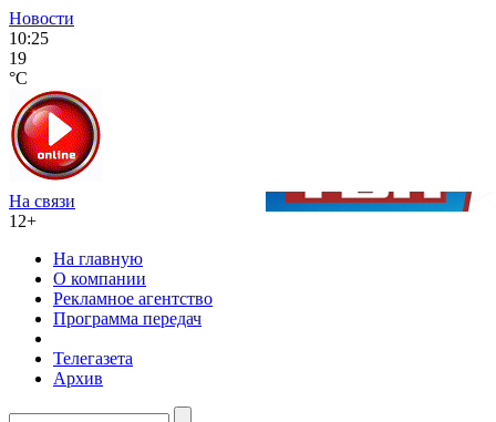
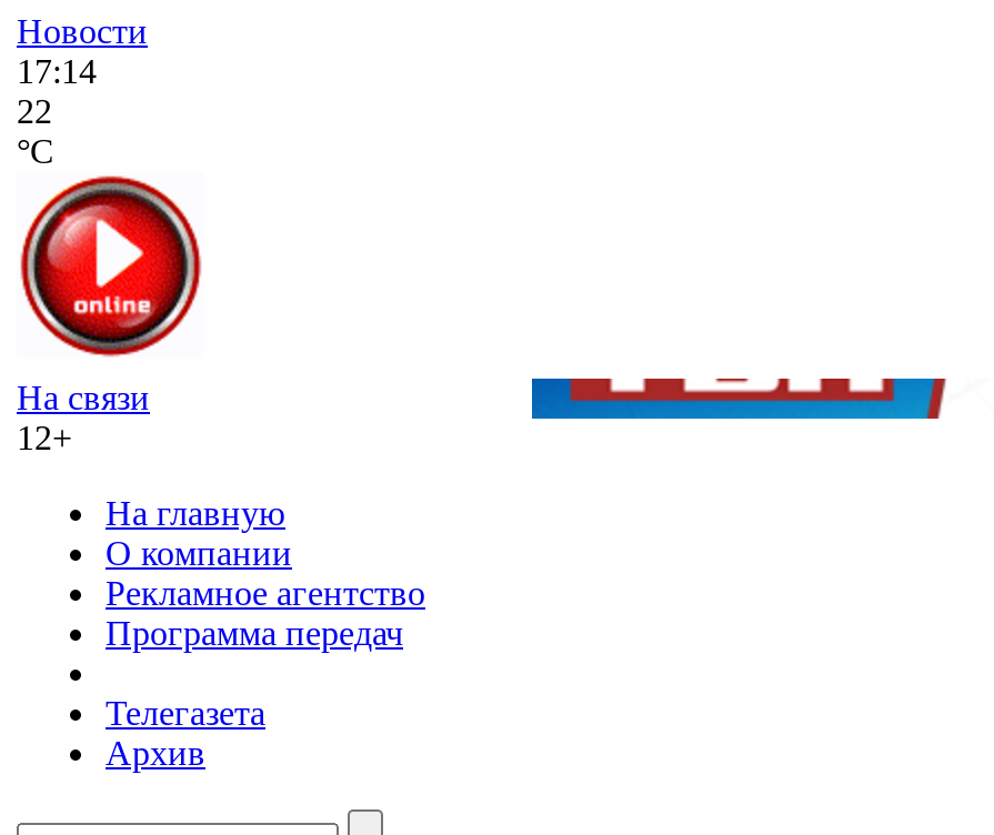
[9,29,49,48] 10:25 -> [17,52,97,90] 17:14
[9,49,27,68] 19 -> [17,92,52,130] 22

